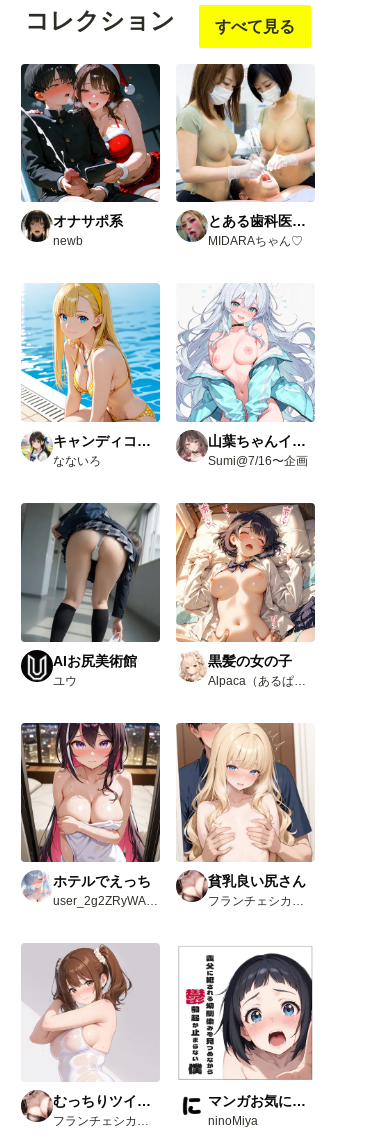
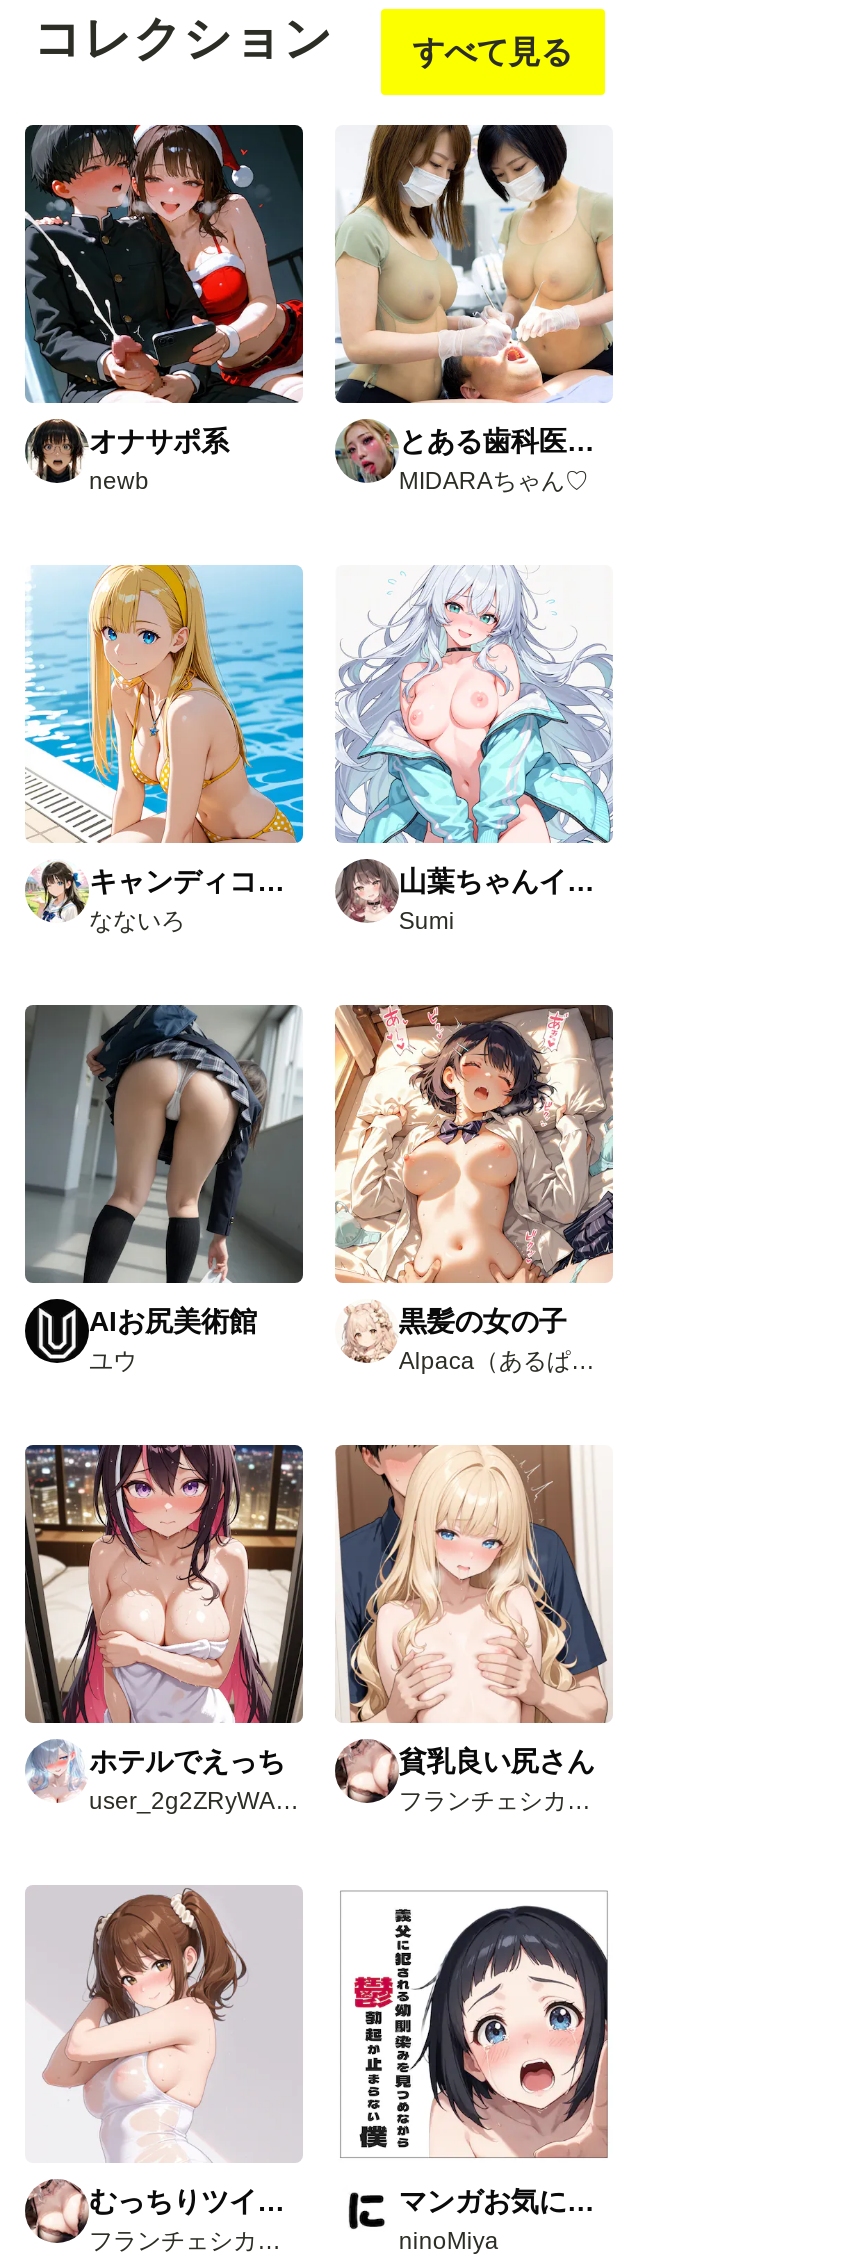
[208,454,308,468] Sumi@7/16〜企画 -> [399,907,455,935] Sumi

